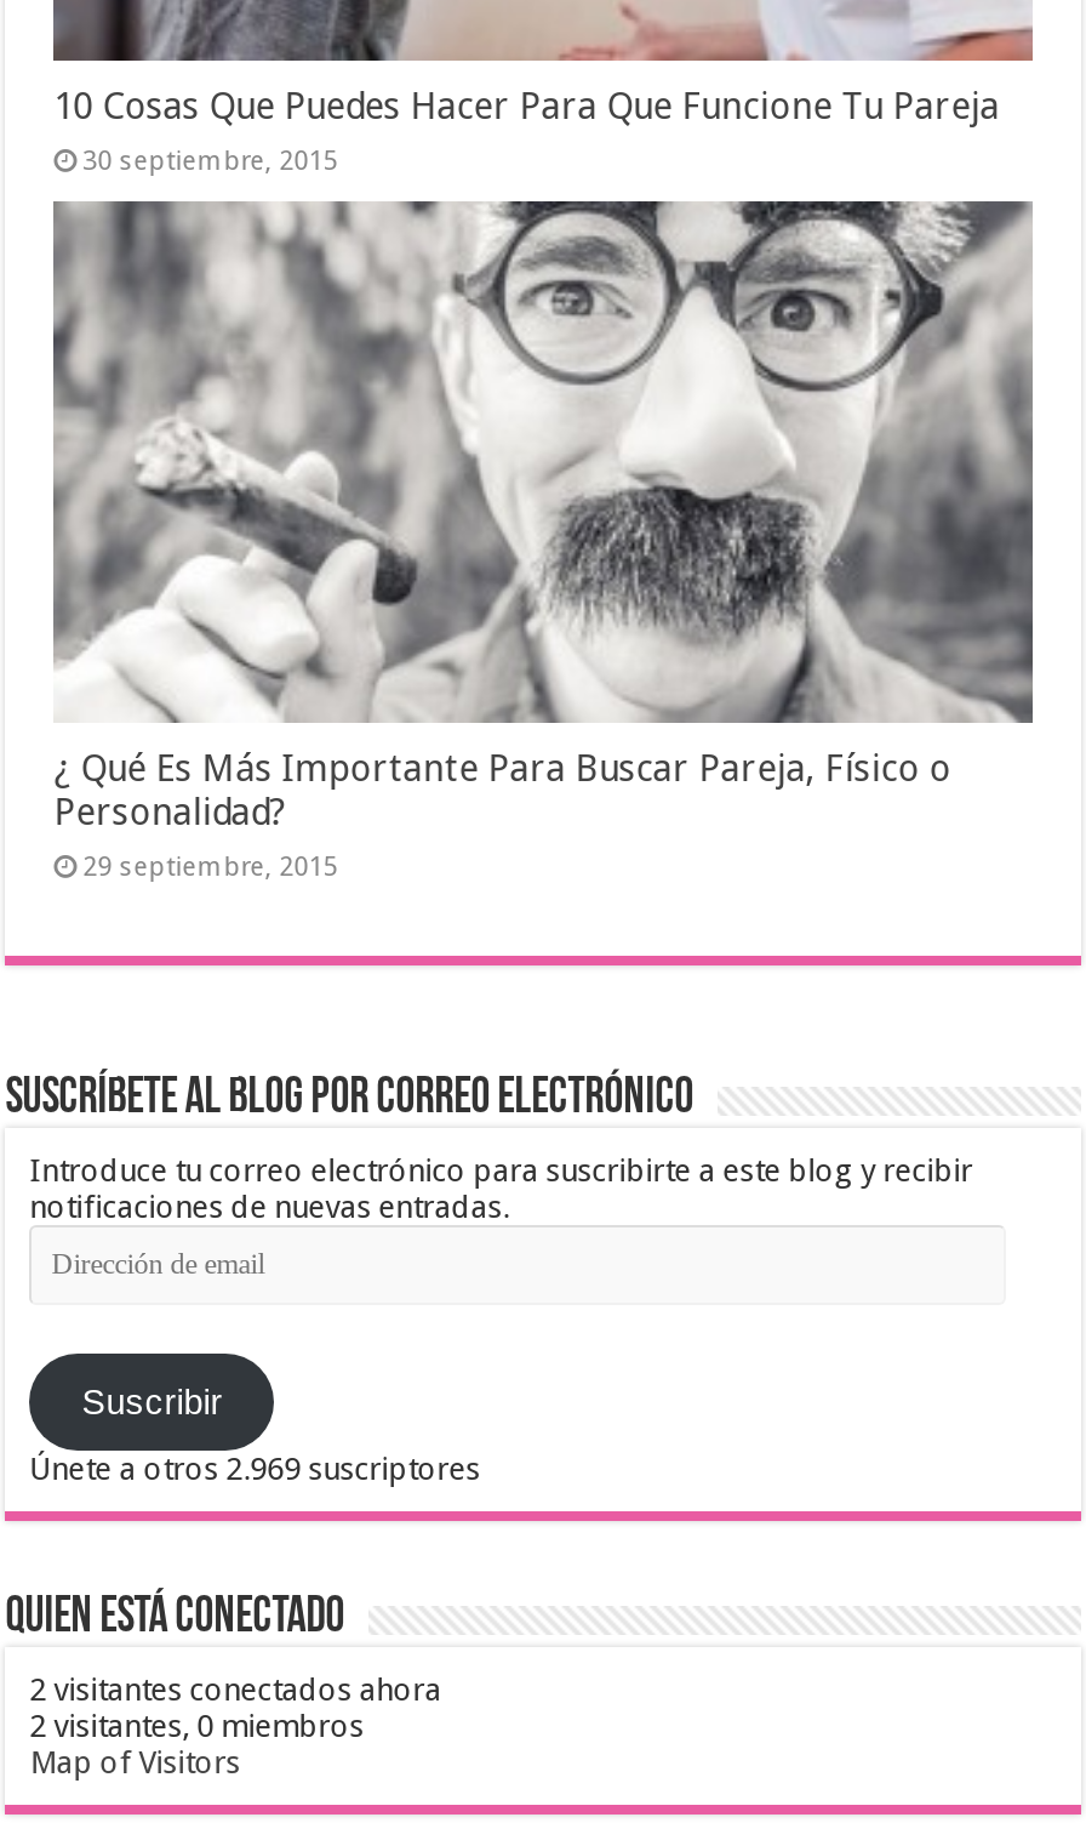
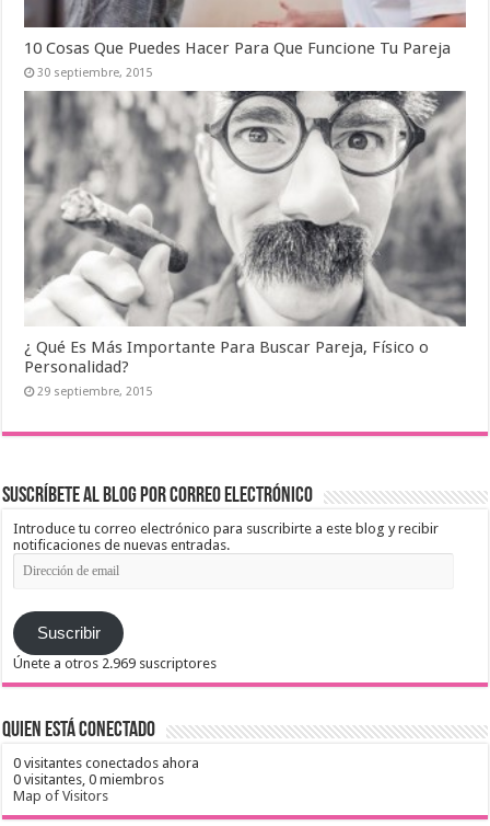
[30,1670,442,1707] 2 visitantes conectados ahora -> [13,754,199,771] 0 visitantes conectados ahora
[30,1707,364,1743] 2 visitantes, 0 miembros -> [13,771,164,787] 0 visitantes, 0 miembros

